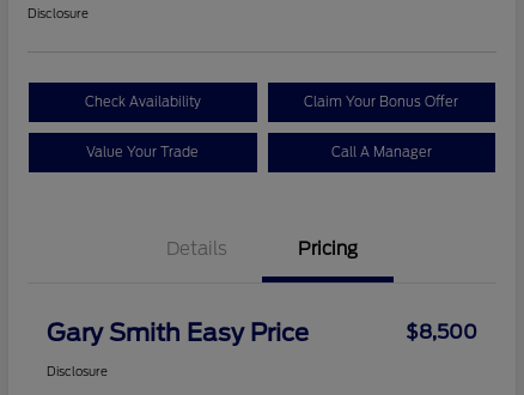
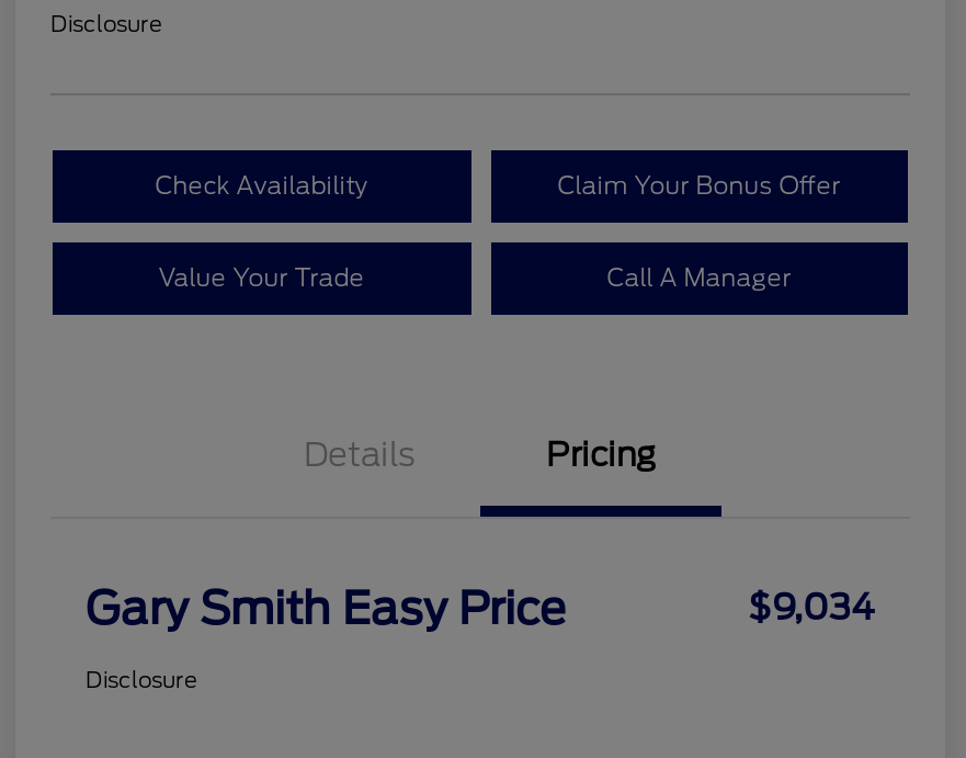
[406,321,477,344] $8,500 -> [748,587,875,629] $9,034

